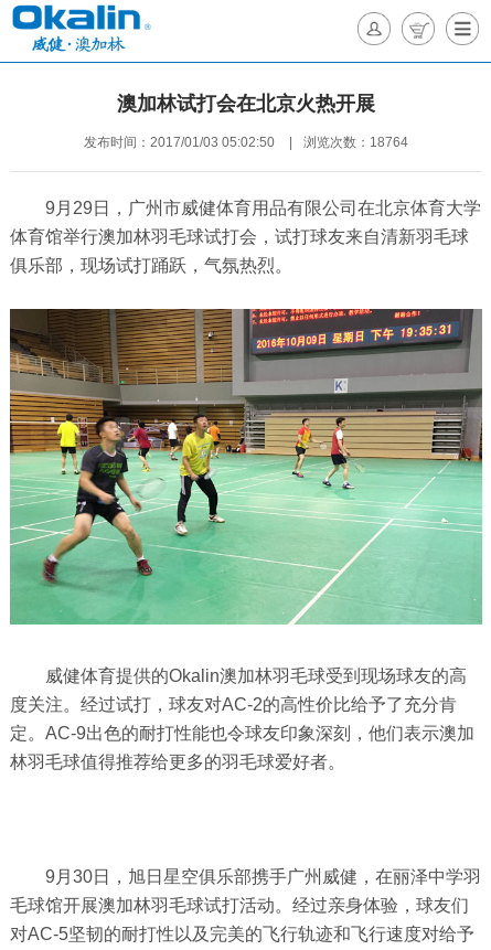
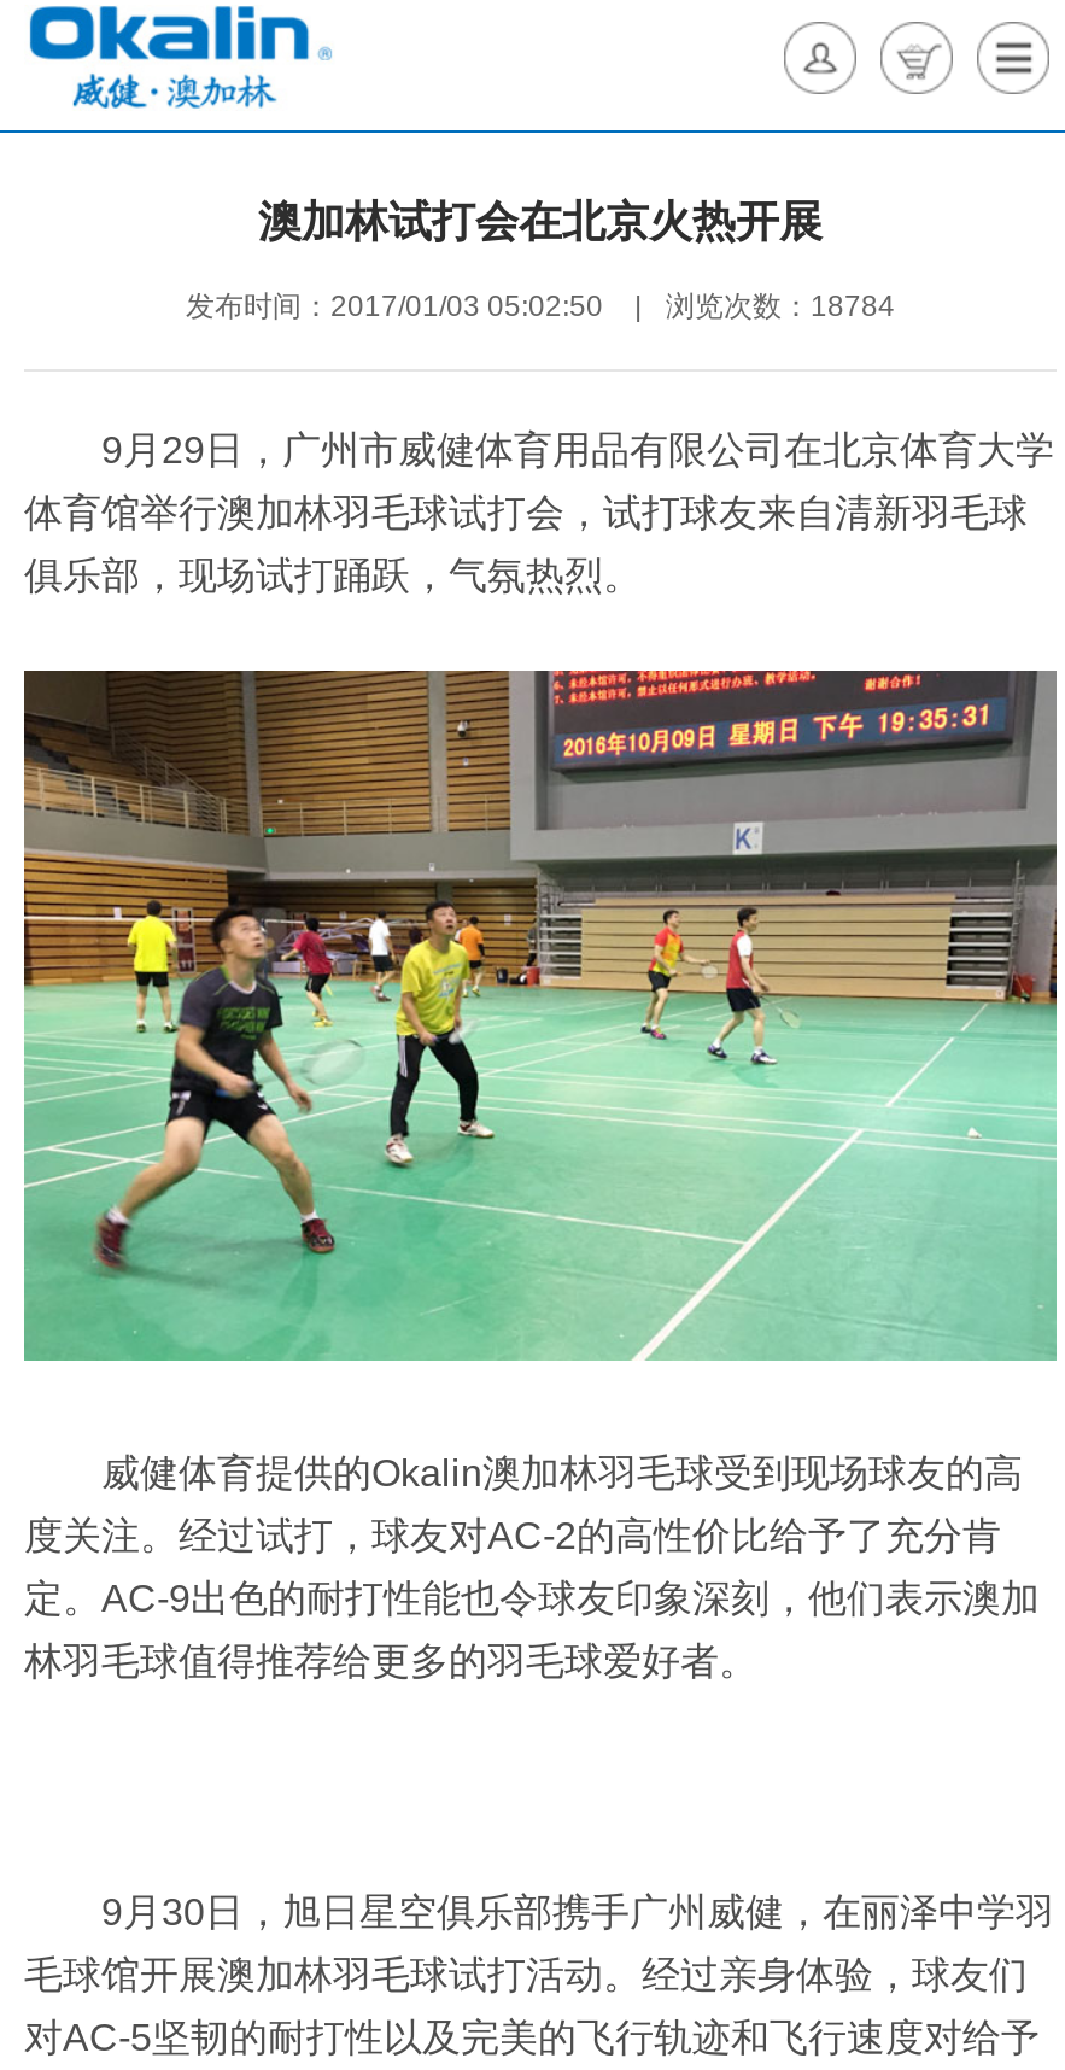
[303,135,408,150] 浏览次数：18764 -> [666,290,895,323] 浏览次数：18784

